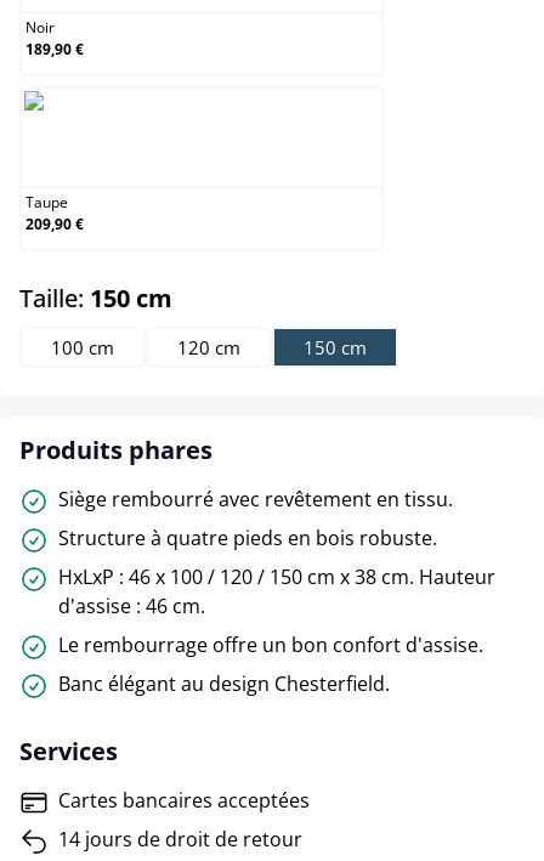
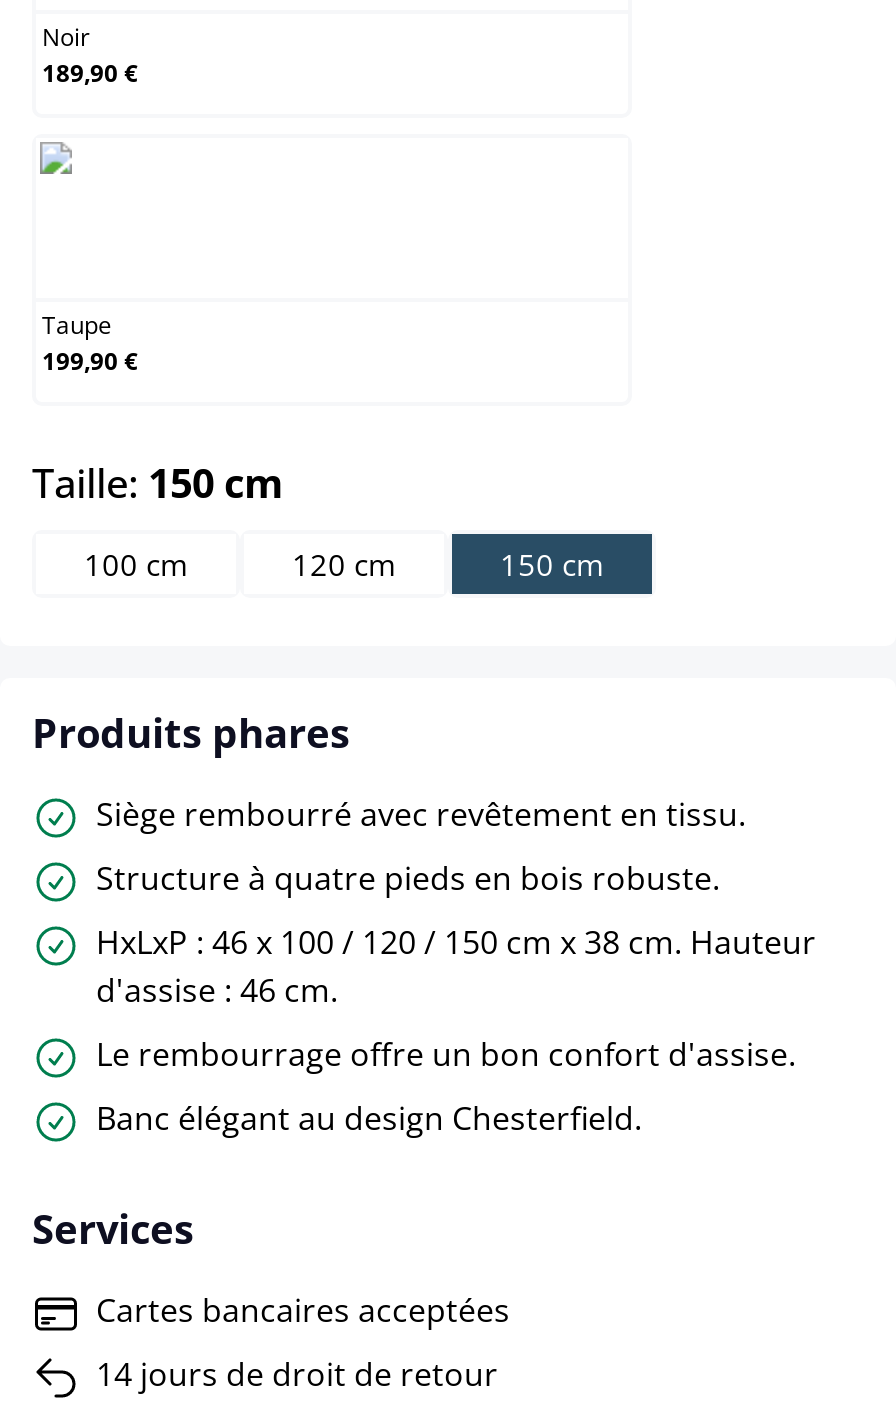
[25,214,84,234] 209,90 € -> [42,344,138,378] 199,90 €

